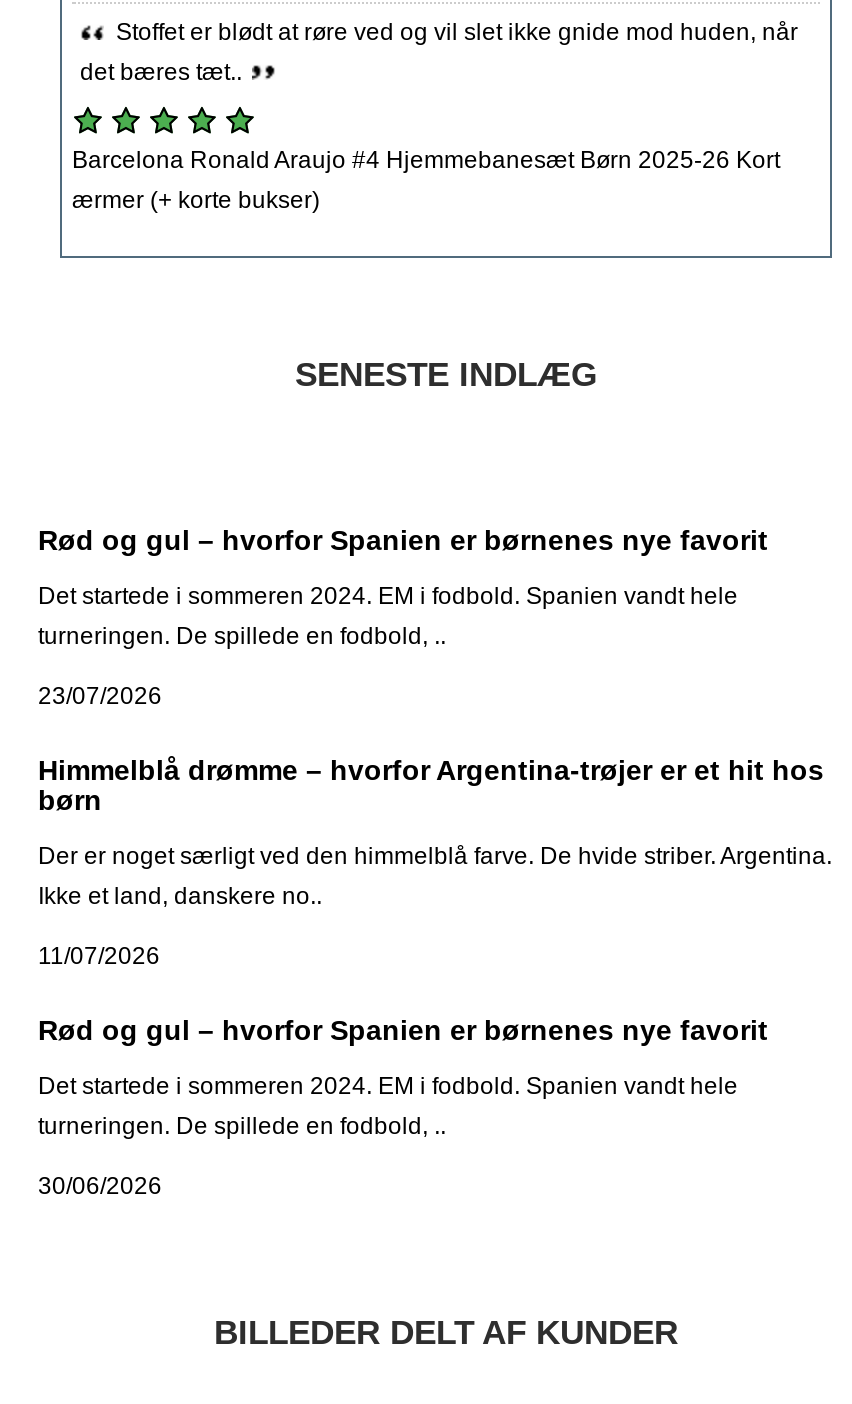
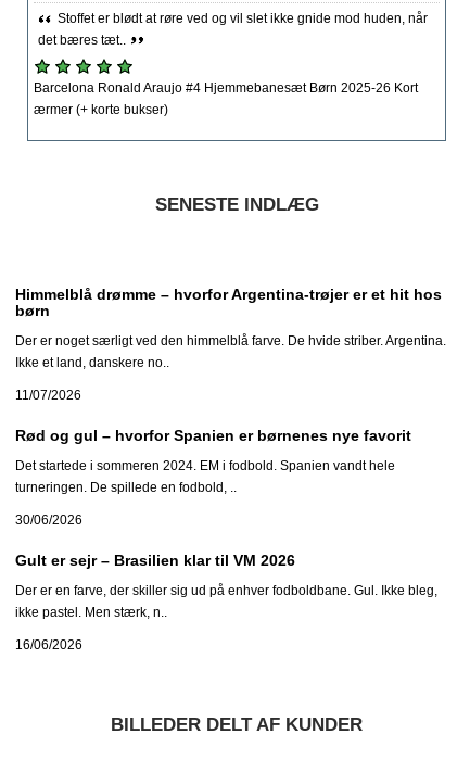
[38,525,768,711] Rød og gul – hvorfor Spanien er børnenes nye favorit | Det startede i sommeren 2024. EM i fodbold. Spanien vandt hele | turneringen. De spillede en fodbold, .. | 23/07/2026 -> none
moved [38,755,832,1201] -> [15,286,446,528]: Himmelblå drømme – hvorfor Argentina-trøjer er et hit hos | børn | Der er noget særligt ved den himmelblå farve. De hvide striber. Argentina. | ... | turneringen. De spillede en fodbold, .. | 30/06/2026
none -> [15,552,437,653] Gult er sejr – Brasilien klar til VM 2026 | Der er en farve, der skiller sig ud på enhver fodboldbane. Gul. Ikke bleg, | ikke pastel. Men stærk, n.. | 16/06/2026

